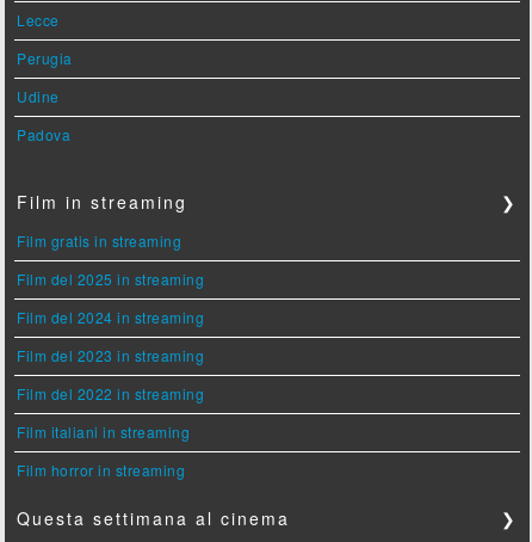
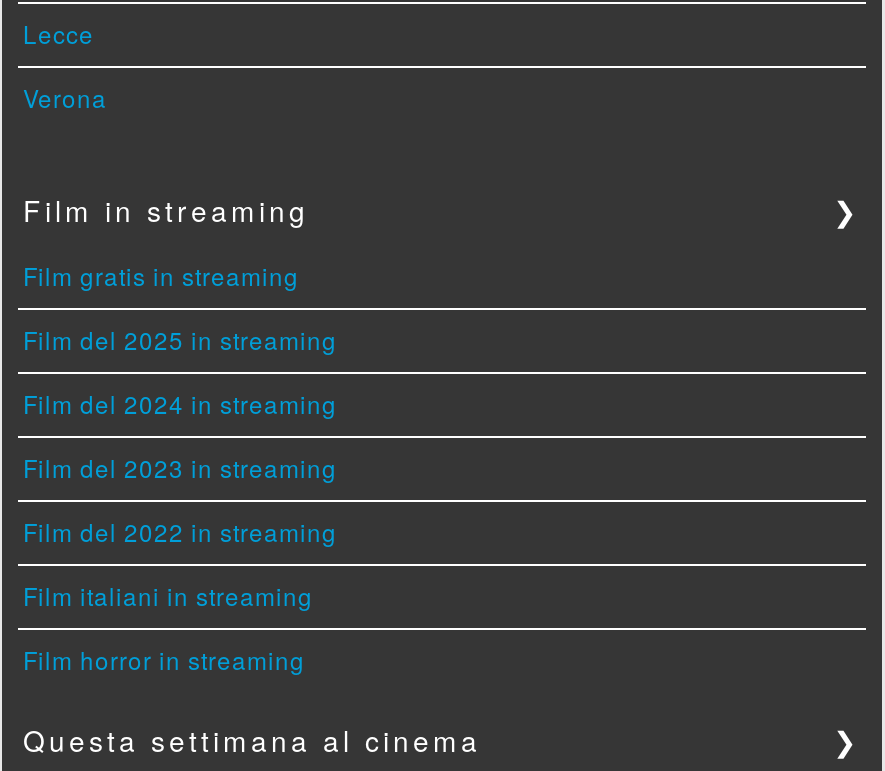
[17,48,73,145] Perugia | Udine | Padova -> [23,81,107,115] Verona

